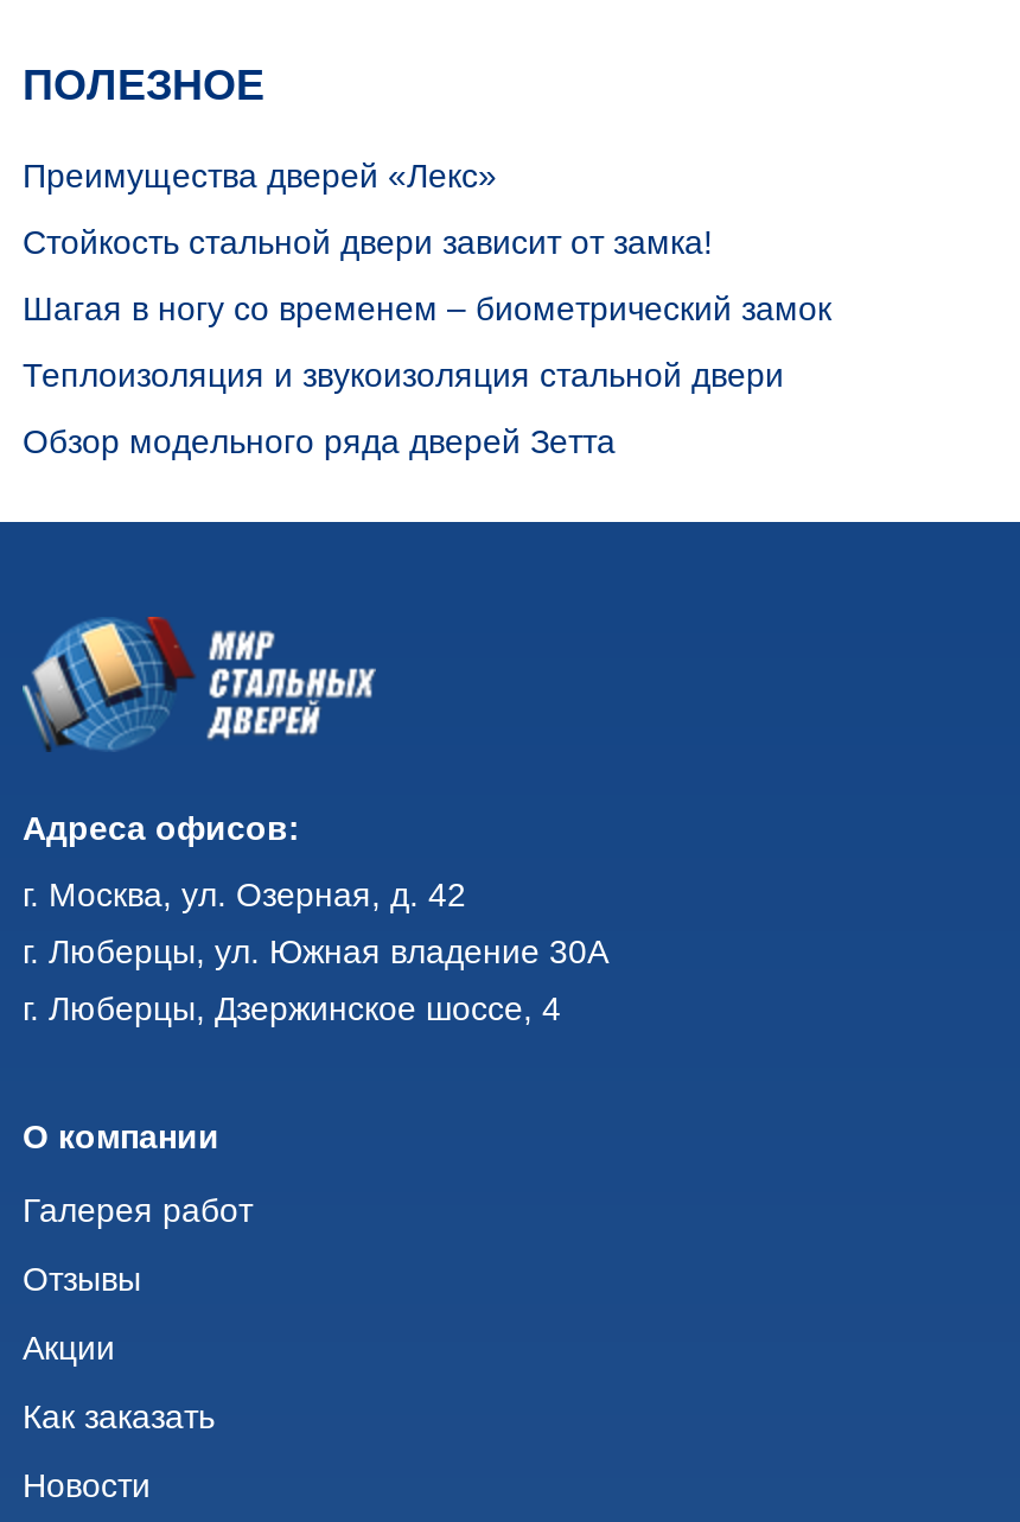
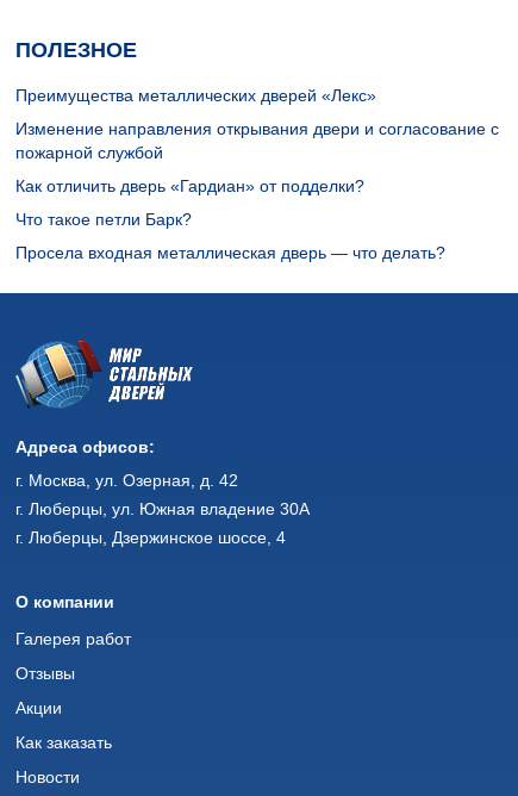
[23,157,497,195] Преимущества дверей «Лекс» -> [15,86,376,105] Преимущества металлических дверей «Лекс»
[23,223,713,261] Стойкость стальной двери зависит от замка! -> [15,119,499,162] Изменение направления открывания двери и согласование с | пожарной службой
[23,289,831,327] Шагая в ногу со временем – биометрический замок -> [15,176,364,195] Как отличить дверь «Гардиан» от подделки?
[23,356,784,394] Теплоизоляция и звукоизоляция стальной двери -> [15,210,192,229] Что такое петли Барк?
[23,422,616,460] Обзор модельного ряда дверей Зетта -> [15,243,445,262] Просела входная металлическая дверь — что делать?

